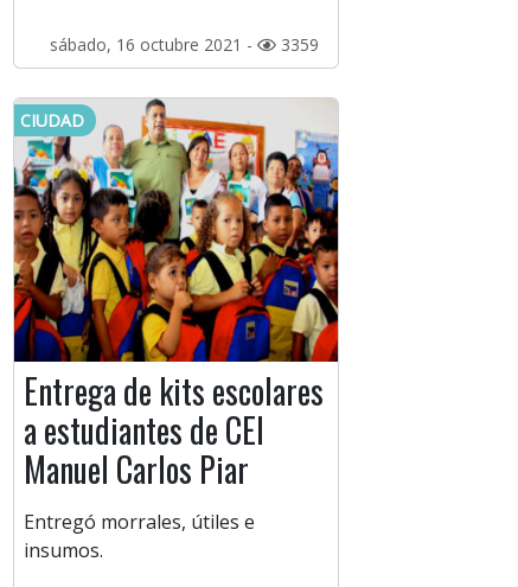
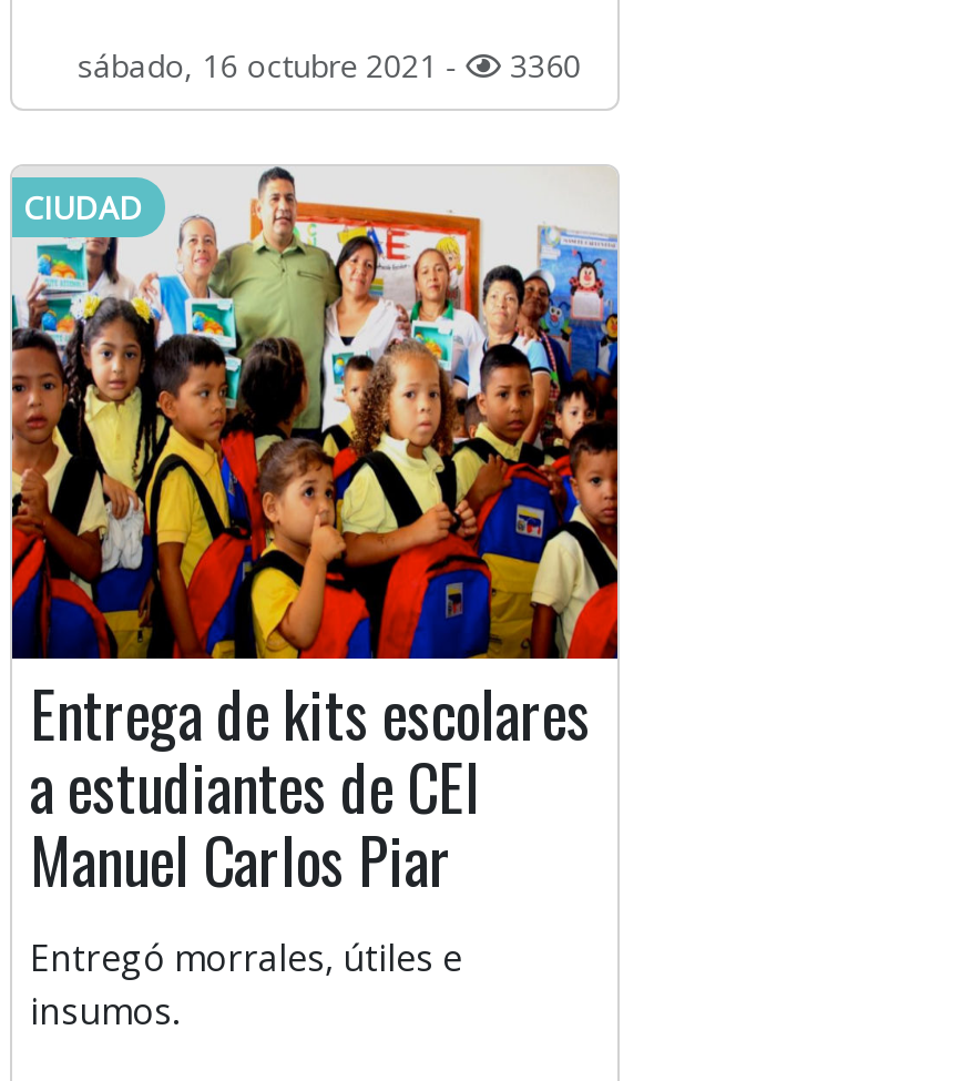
[49,33,319,56] sábado, 16 octubre 2021 - 3359 -> [78,44,581,86] sábado, 16 octubre 2021 - 3360

